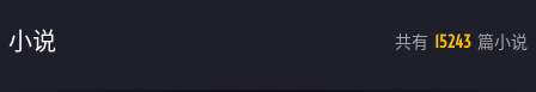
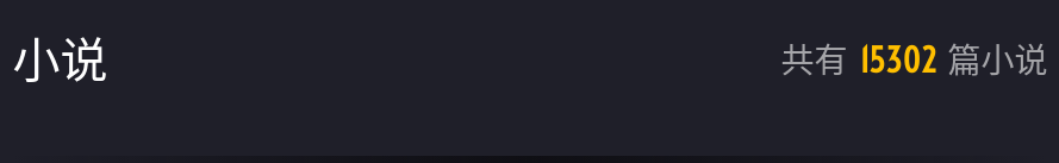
[395,30,528,52] 共有 15243 篇小说 -> [781,36,1048,81] 共有 15302 篇小说

